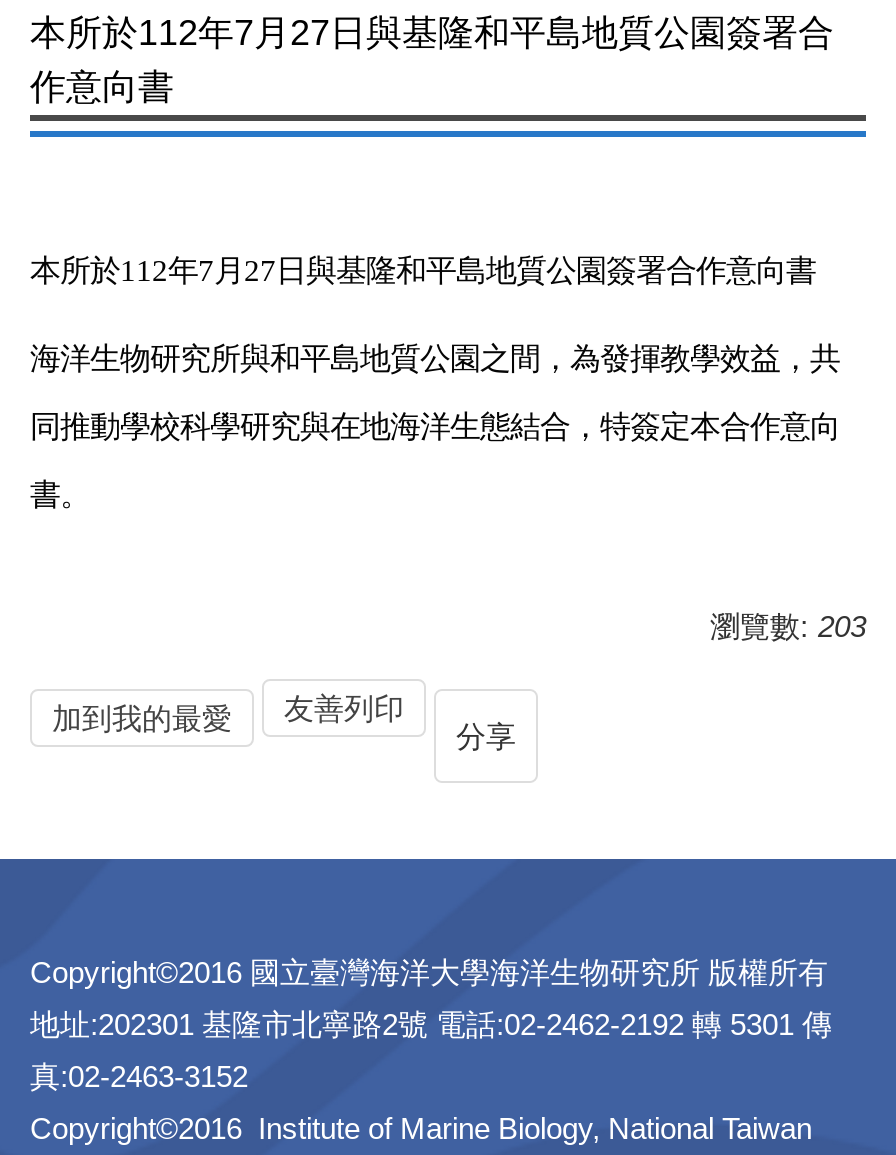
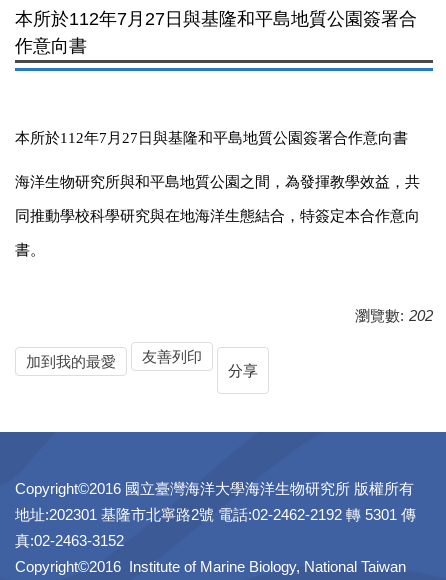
[710,609,866,643] 瀏覽數: 203 -> [355,307,433,324] 瀏覽數: 202

